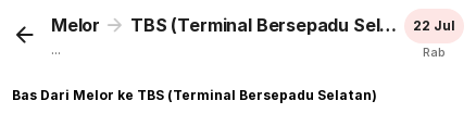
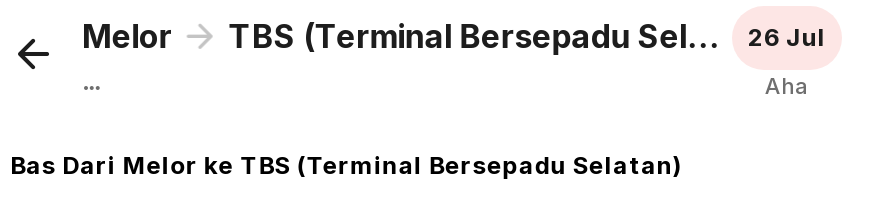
[413,17,455,34] 22 Jul -> [748,22,826,52] 26 Jul
[423,45,446,60] Rab -> [765,72,809,100] Aha

